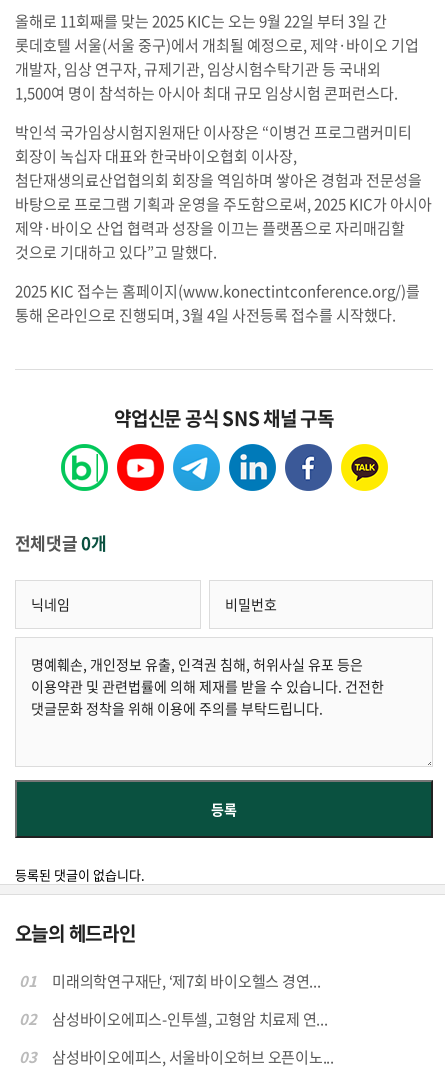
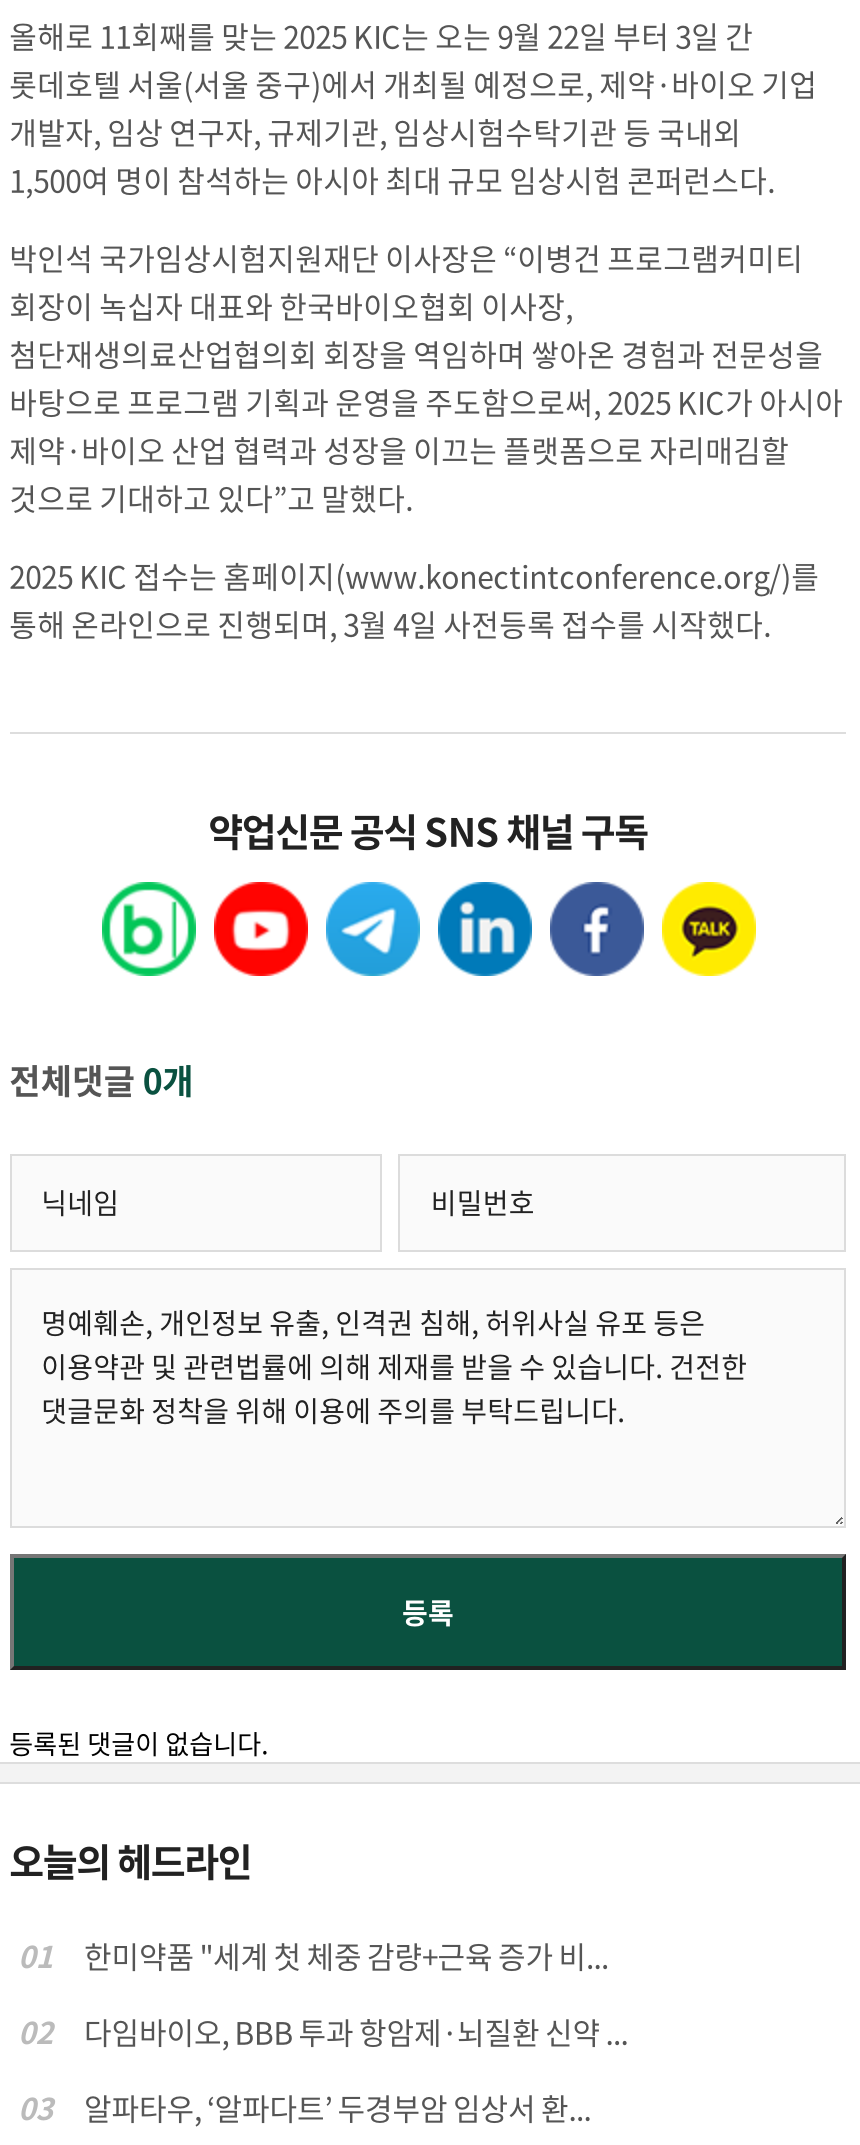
[52,970,320,992] 미래의학연구재단, ‘제7회 바이오헬스 경연... -> [84,1934,608,1978] 한미약품 "세계 첫 체중 감량+근육 증가 비...
[52,1008,327,1030] 삼성바이오에피스-인투셀, 고형암 치료제 연... -> [84,2010,628,2054] 다임바이오, BBB 투과 항암제·뇌질환 신약 ...
[52,1046,334,1068] 삼성바이오에피스, 서울바이오허브 오픈이노... -> [84,2086,591,2130] 알파타우, ‘알파다트’ 두경부암 임상서 환...

